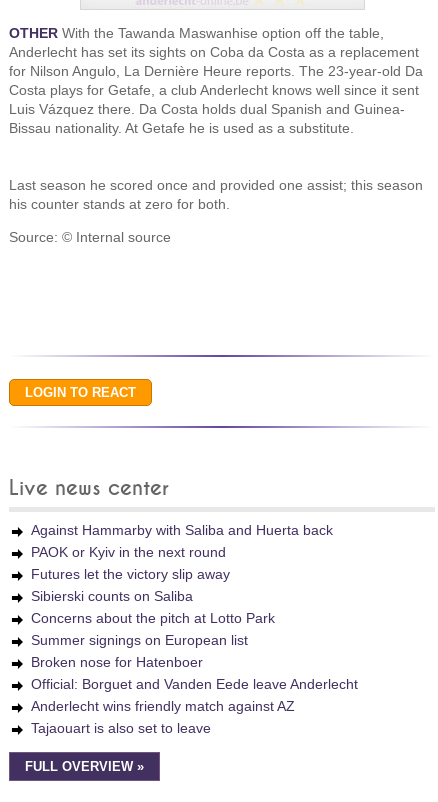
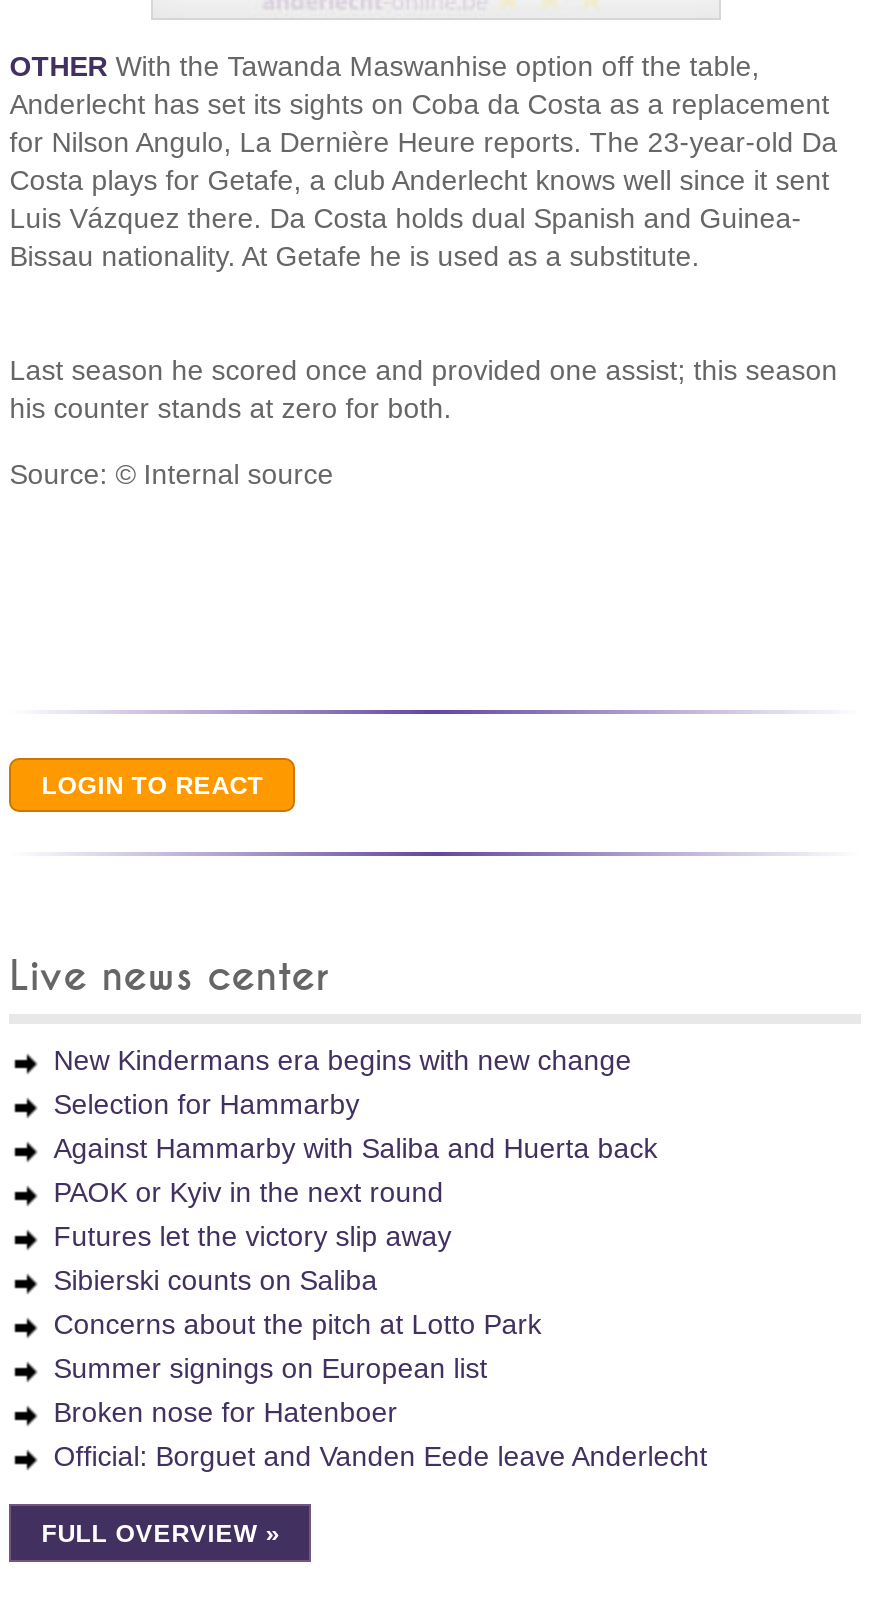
none -> [53,1044,631,1120] New Kindermans era begins with new change | Selection for Hammarby
moved [31,522,358,692] -> [53,1132,707,1472]: Against Hammarby with Saliba and Huerta back | PAOK or Kyiv in the next round | Futures let the victory slip away | Sibierski counts on Saliba | Concerns about the pitch at Lotto Park | Summer signings on European list | Broken nose for Hatenboer | Official: Borguet and Vanden Eede leave Anderlecht
[31,698,295,736] Anderlecht wins friendly match against AZ | Tajaouart is also set to leave -> none

